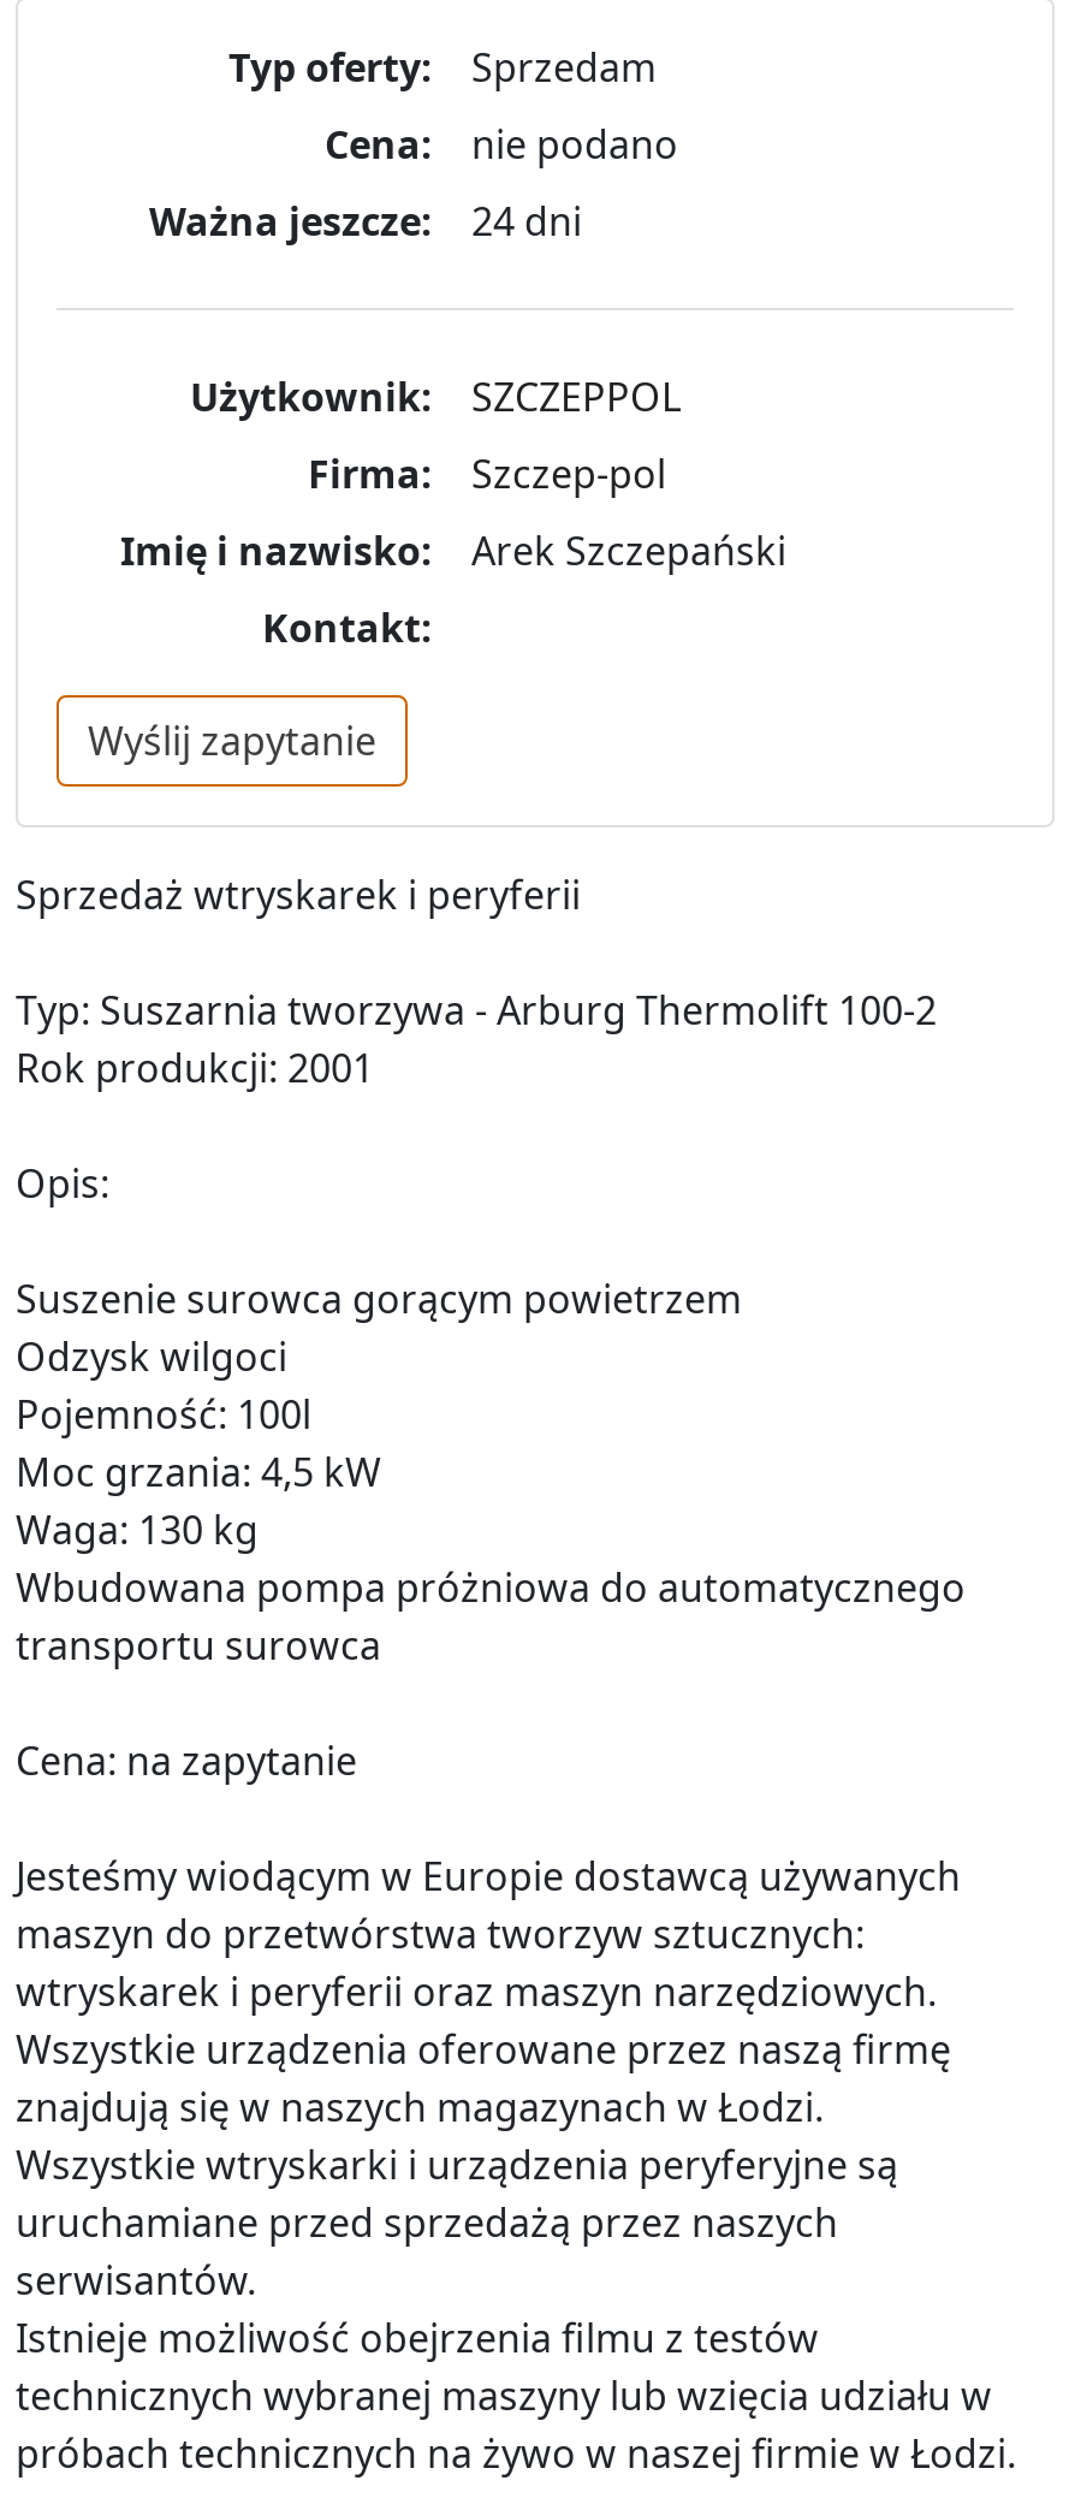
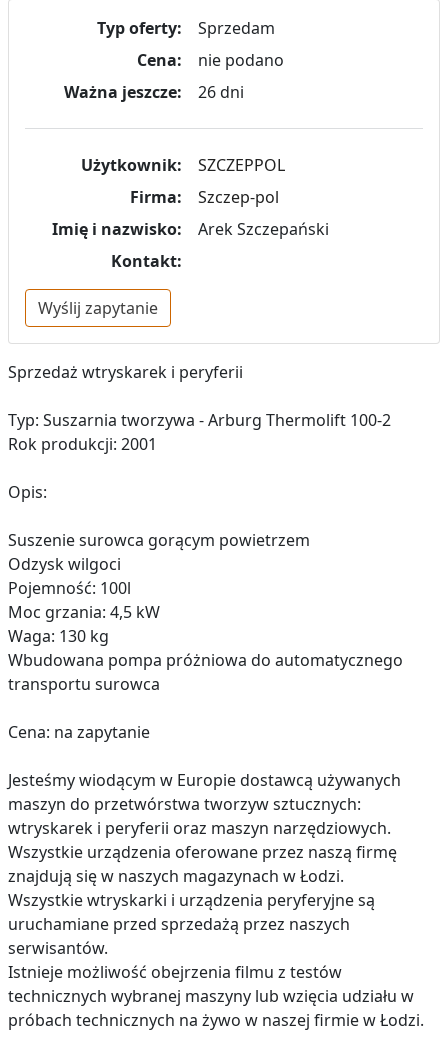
[149,195,582,248] Ważna jeszcze: 24 dni -> [63,81,243,103] Ważna jeszcze: 26 dni

